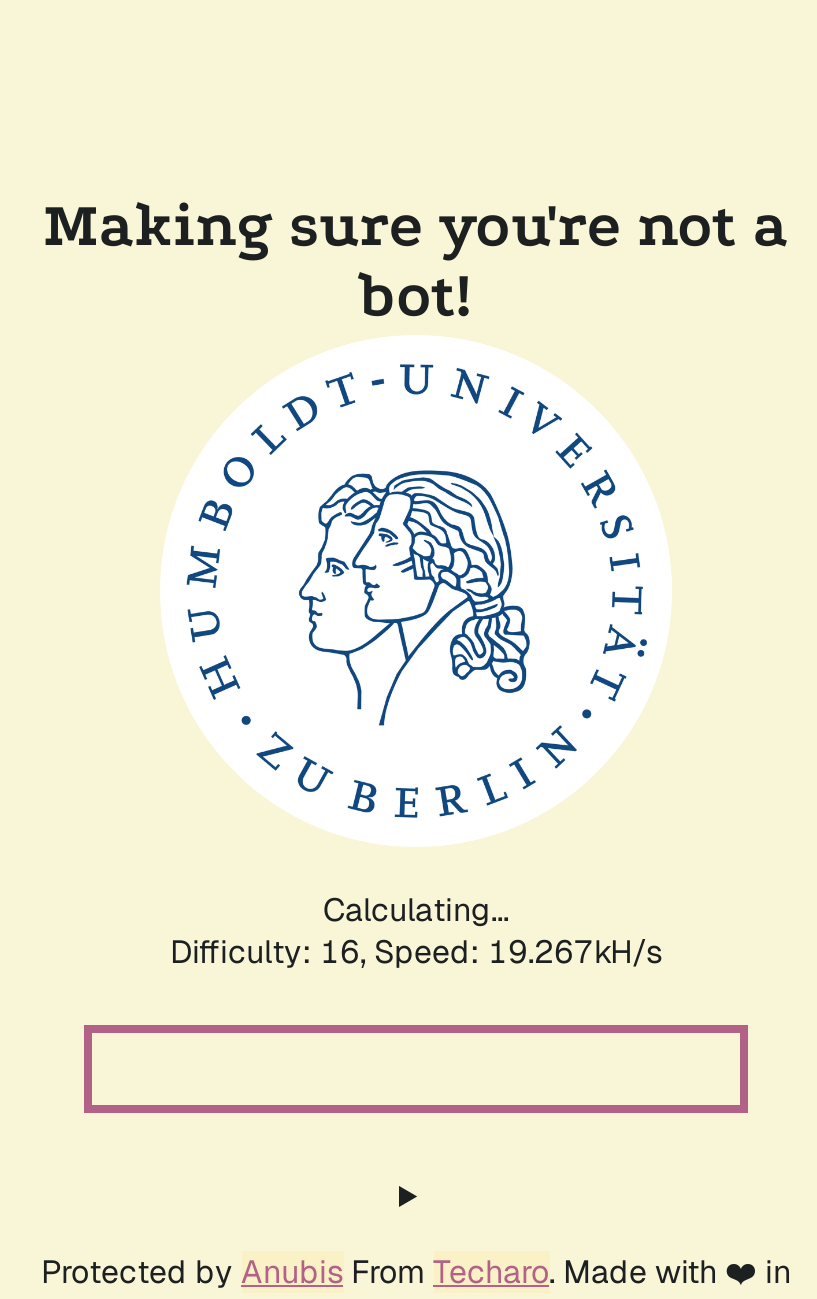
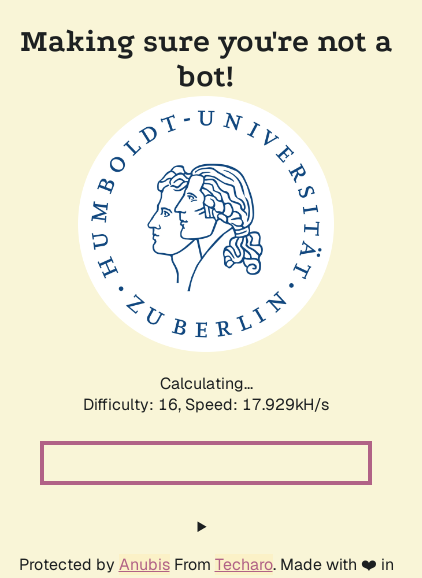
[170,931,662,973] Difficulty: 16, Speed: 19.267kH/s -> [83,394,329,415] Difficulty: 16, Speed: 17.929kH/s

